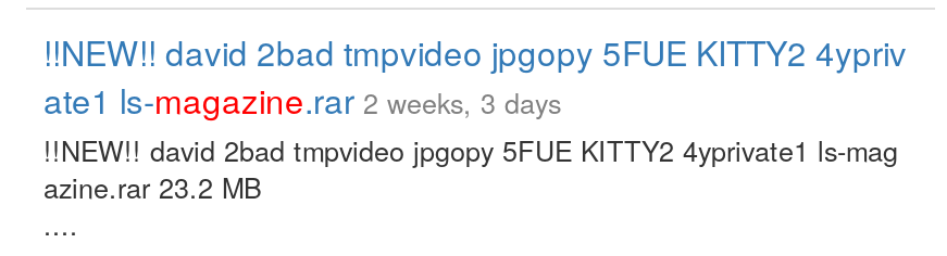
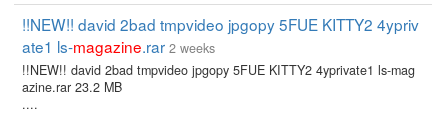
[43,75,561,123] ate1 ls-magazine.rar 2 weeks, 3 days -> [22,35,215,57] ate1 ls-magazine.rar 2 weeks

